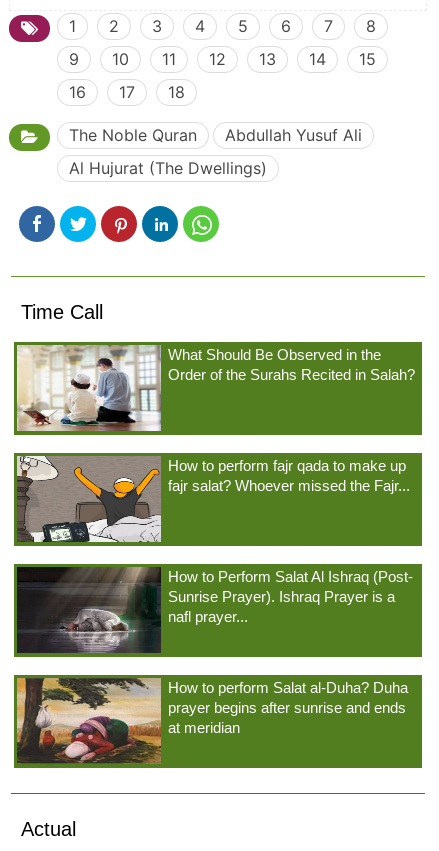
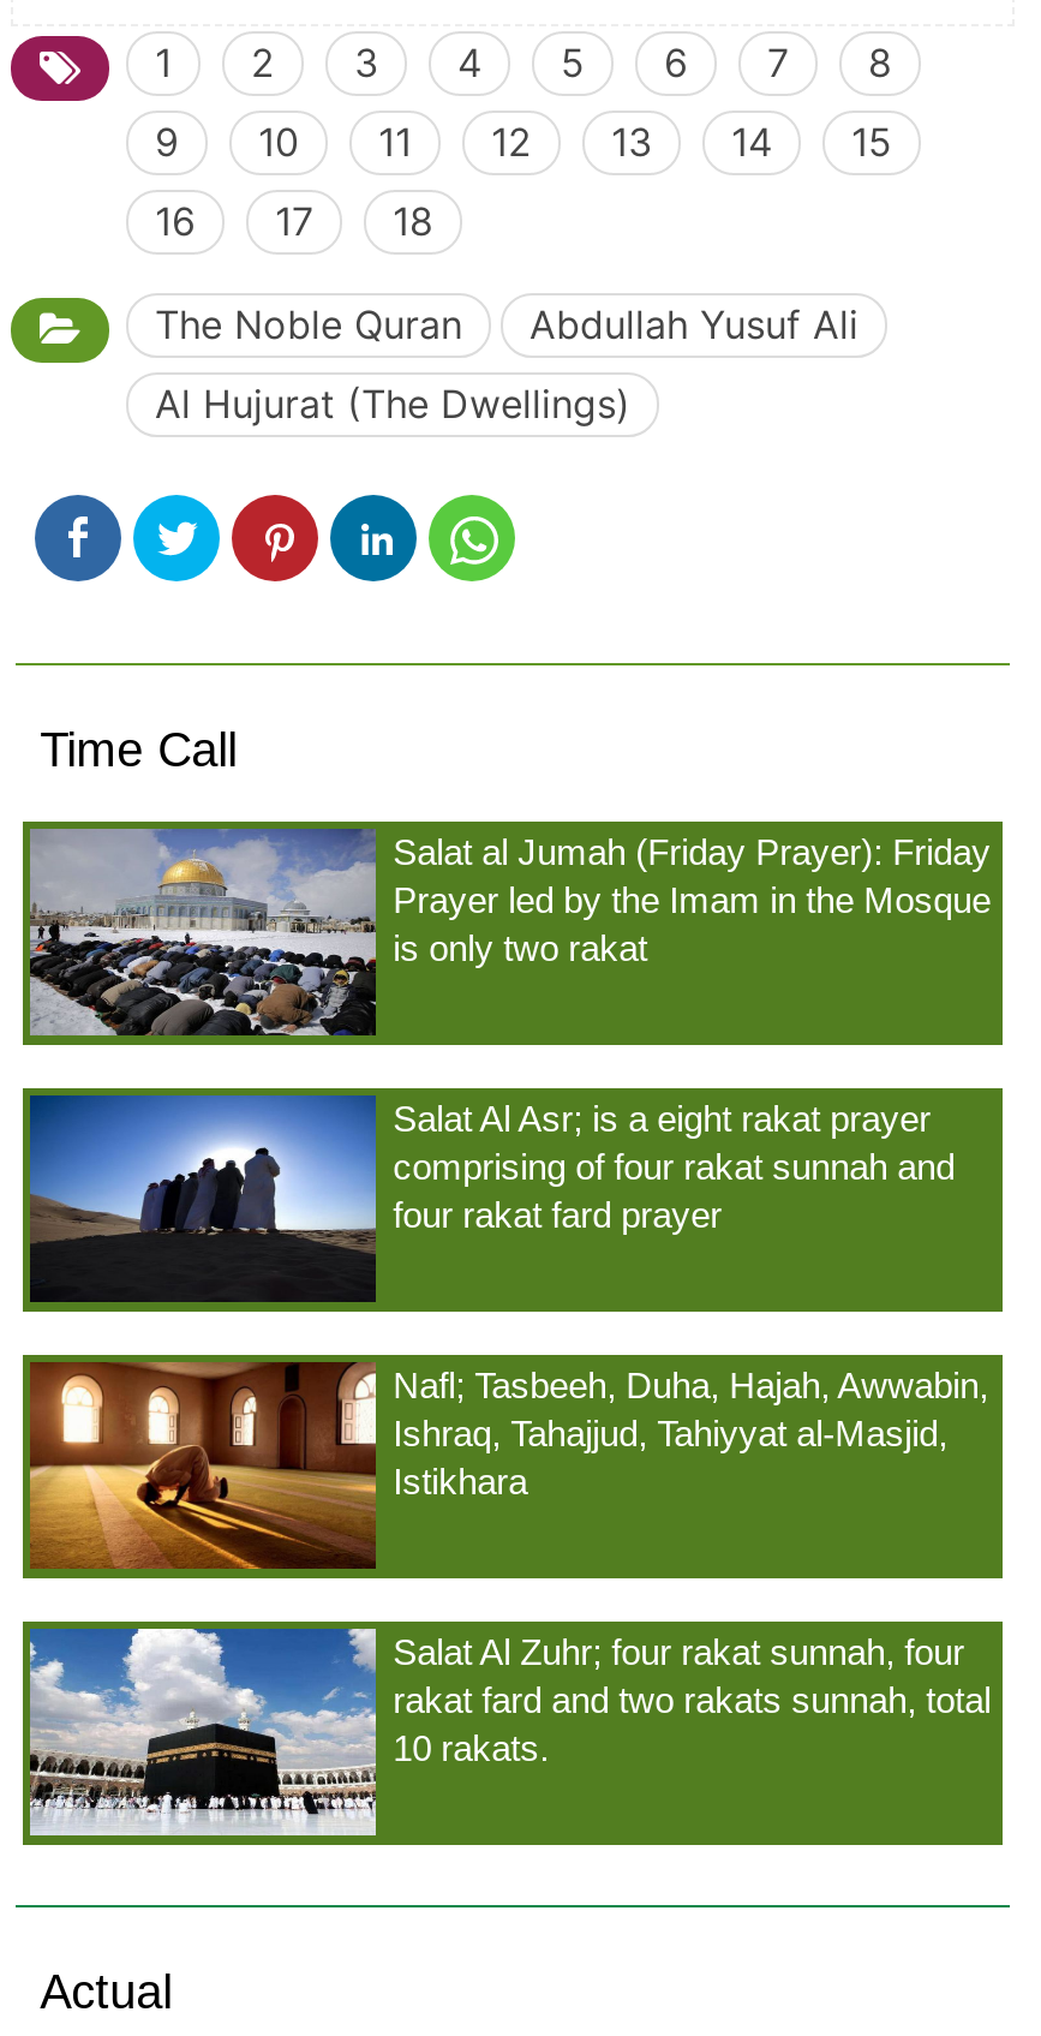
[16,344,415,432] [image] | What Should Be Observed in the | Order of the Surahs Recited in Salah? -> [28,829,991,1038] [image] | Salat al Jumah (Friday Prayer): Friday | Prayer led by the Imam in the Mosque | is only two rakat
[16,455,410,543] [image] | How to perform fajr qada to make up | fajr salat? Whoever missed the Fajr... -> [28,1093,955,1304] [image] | Salat Al Asr; is a eight rakat prayer | comprising of four rakat sunnah and | four rakat fard prayer
[16,566,413,654] [image] | How to Perform Salat Al Ishraq (Post- | Sunrise Prayer). Ishraq Prayer is a | nafl prayer... -> [28,1360,988,1571] [image] | Nafl; Tasbeeh, Duha, Hajah, Awwabin, | Ishraq, Tahajjud, Tahiyyat al-Masjid, | Istikhara
[16,677,408,764] [image] | How to perform Salat al-Duha? Duha | prayer begins after sunrise and ends | at meridian -> [28,1626,991,1838] [image] | Salat Al Zuhr; four rakat sunnah, four | rakat fard and two rakats sunnah, total | 10 rakats.

